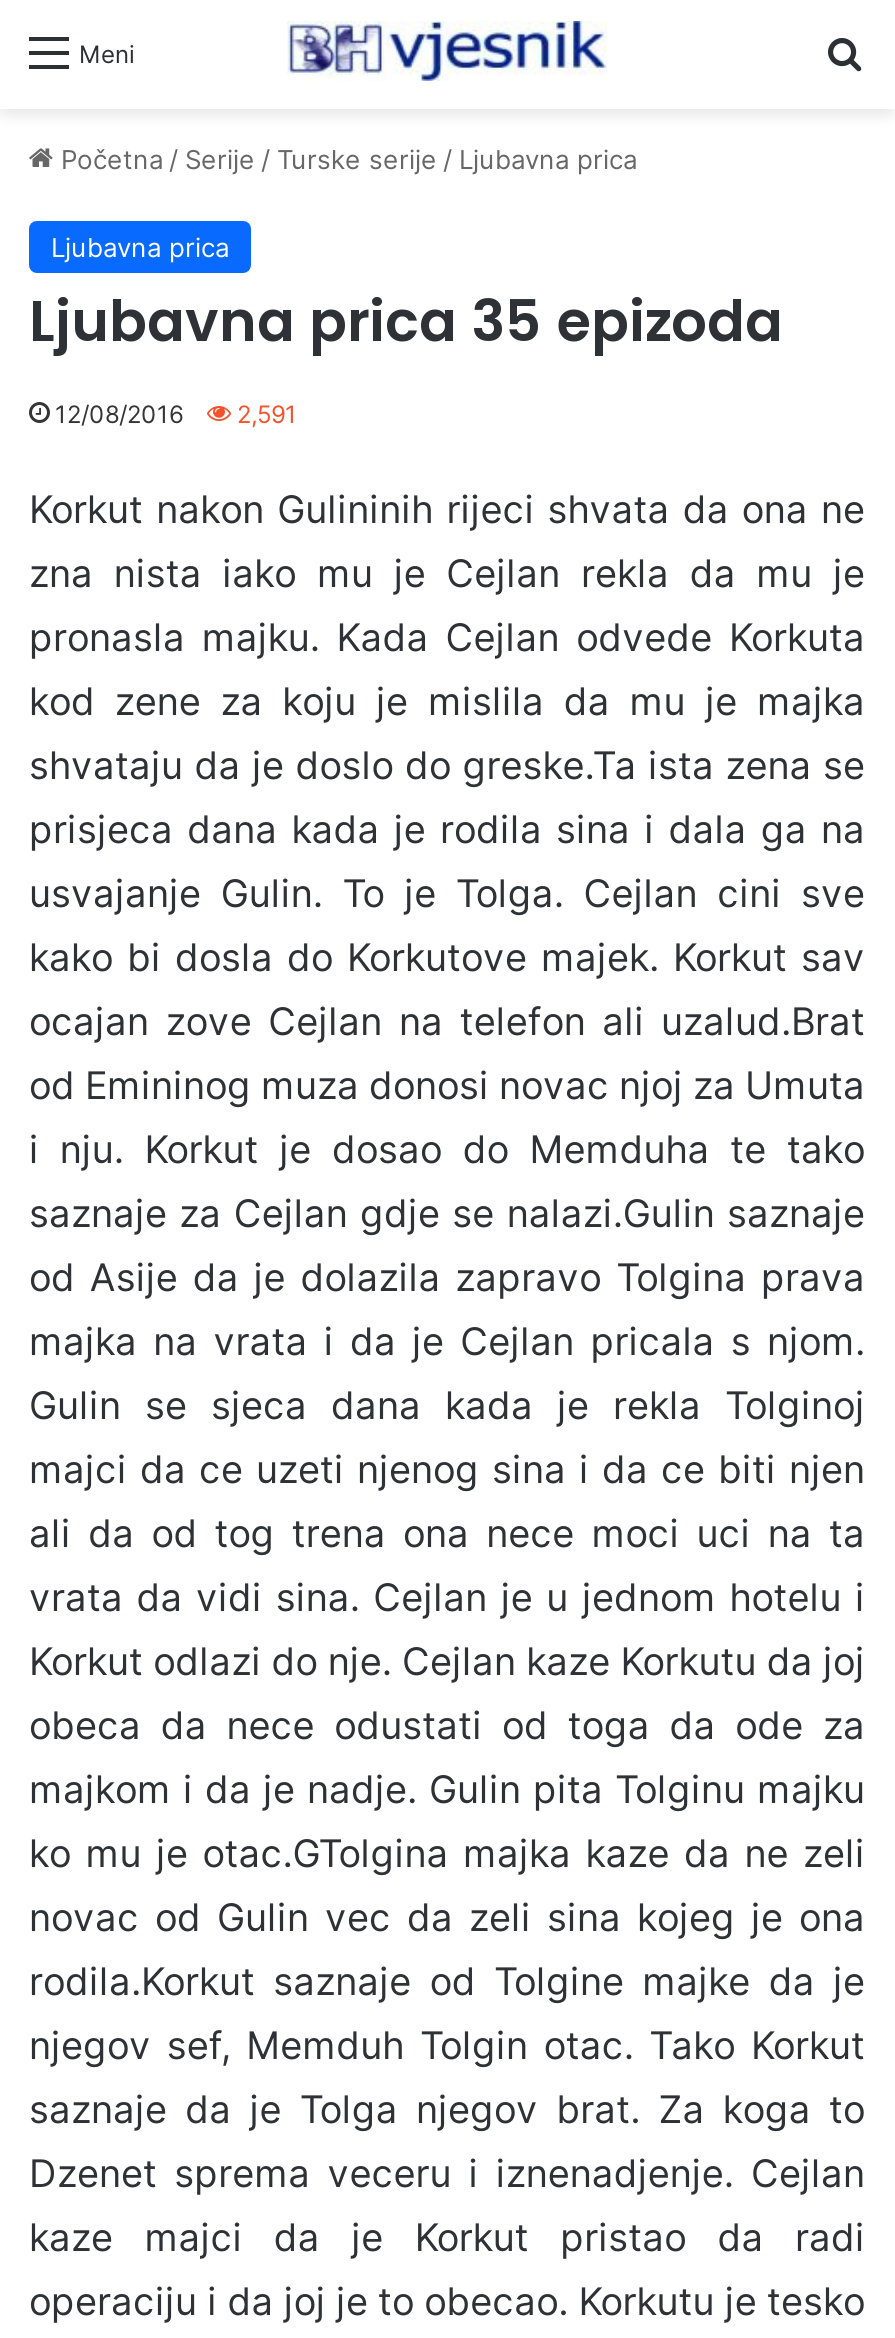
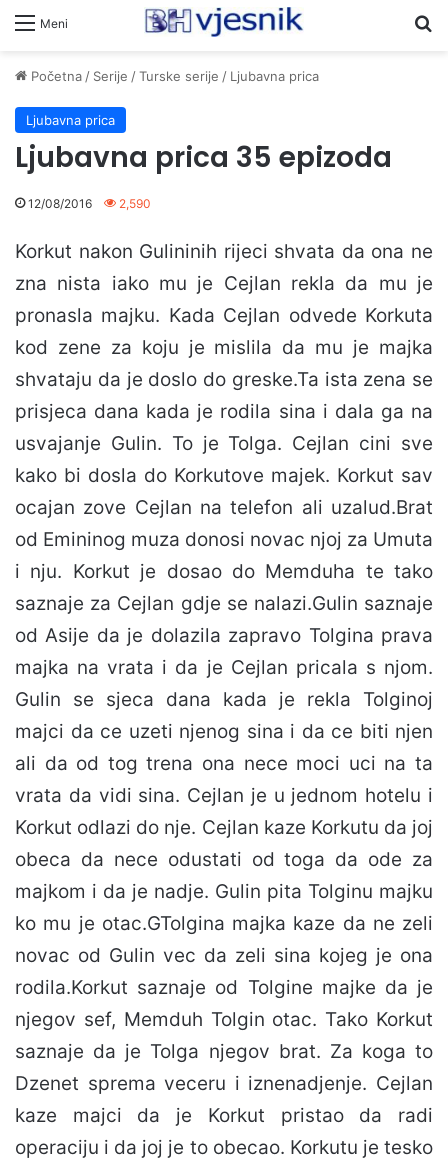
[55,400,297,430] 12/08/2016 2,591 -> [28,196,151,211] 12/08/2016 2,590

